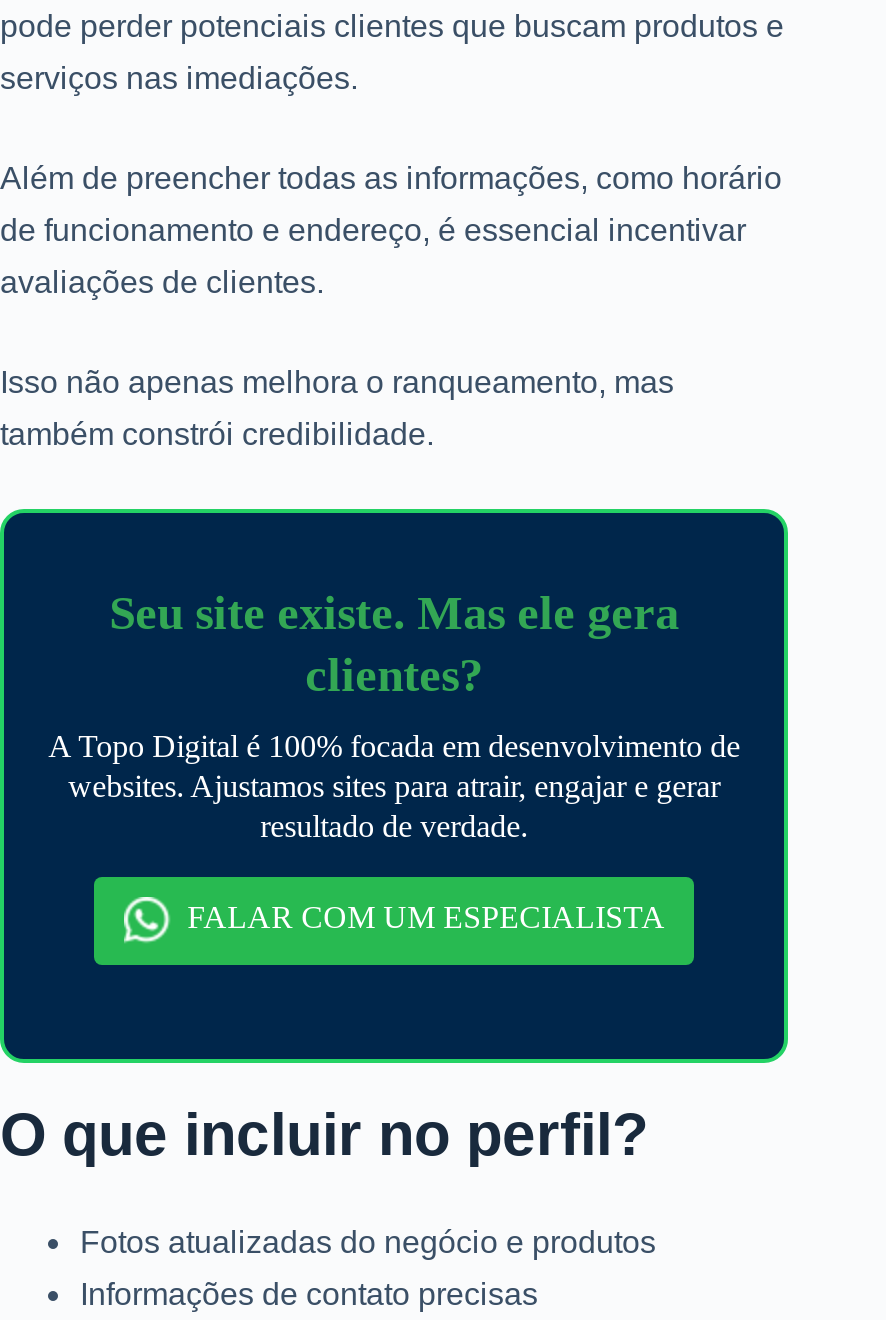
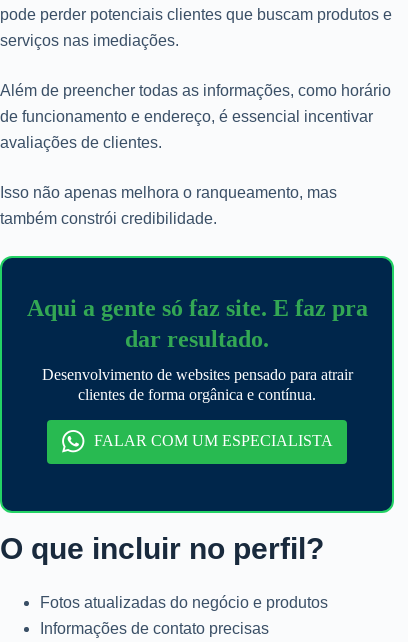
[109,587,679,701] Seu site existe. Mas ele gera | clientes? -> [27,295,368,352] Aqui a gente só faz site. E faz pra | dar resultado.
[48,729,740,843] A Topo Digital é 100% focada em desenvolvimento de | websites. Ajustamos sites para atrair, engajar e gerar | resultado de verdade. -> [42,366,353,403] Desenvolvimento de websites pensado para atrair | clientes de forma orgânica e contínua.

